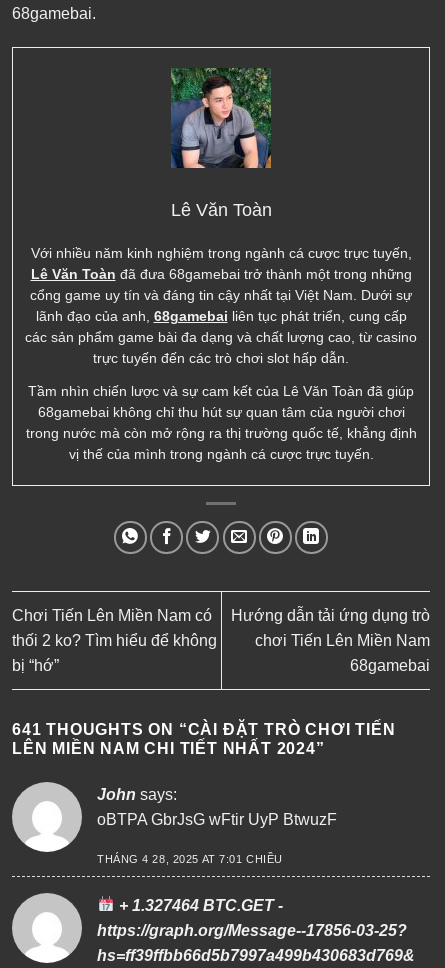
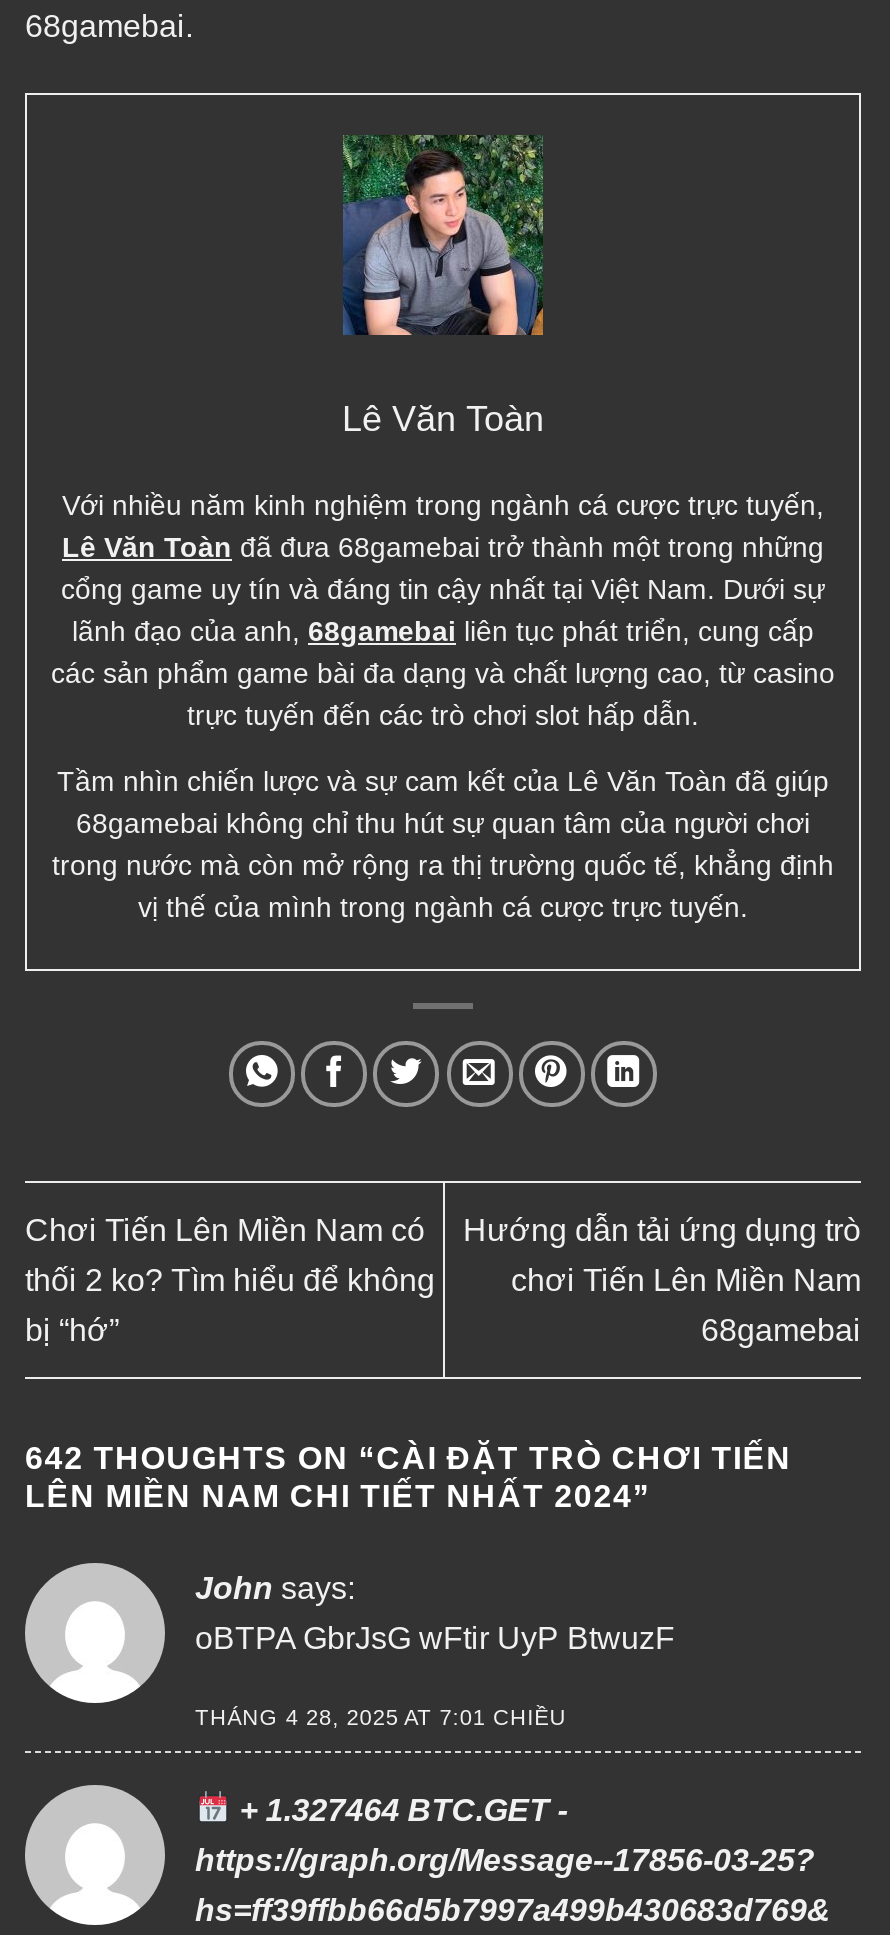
[12,721,395,738] 641 THOUGHTS ON “CÀI ĐẶT TRÒ CHƠI TIẾN -> [25,1441,792,1475] 642 THOUGHTS ON “CÀI ĐẶT TRÒ CHƠI TIẾN

